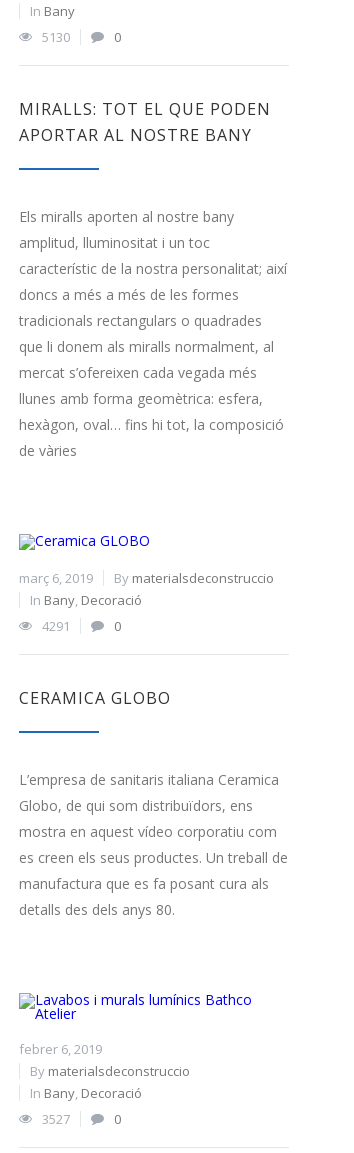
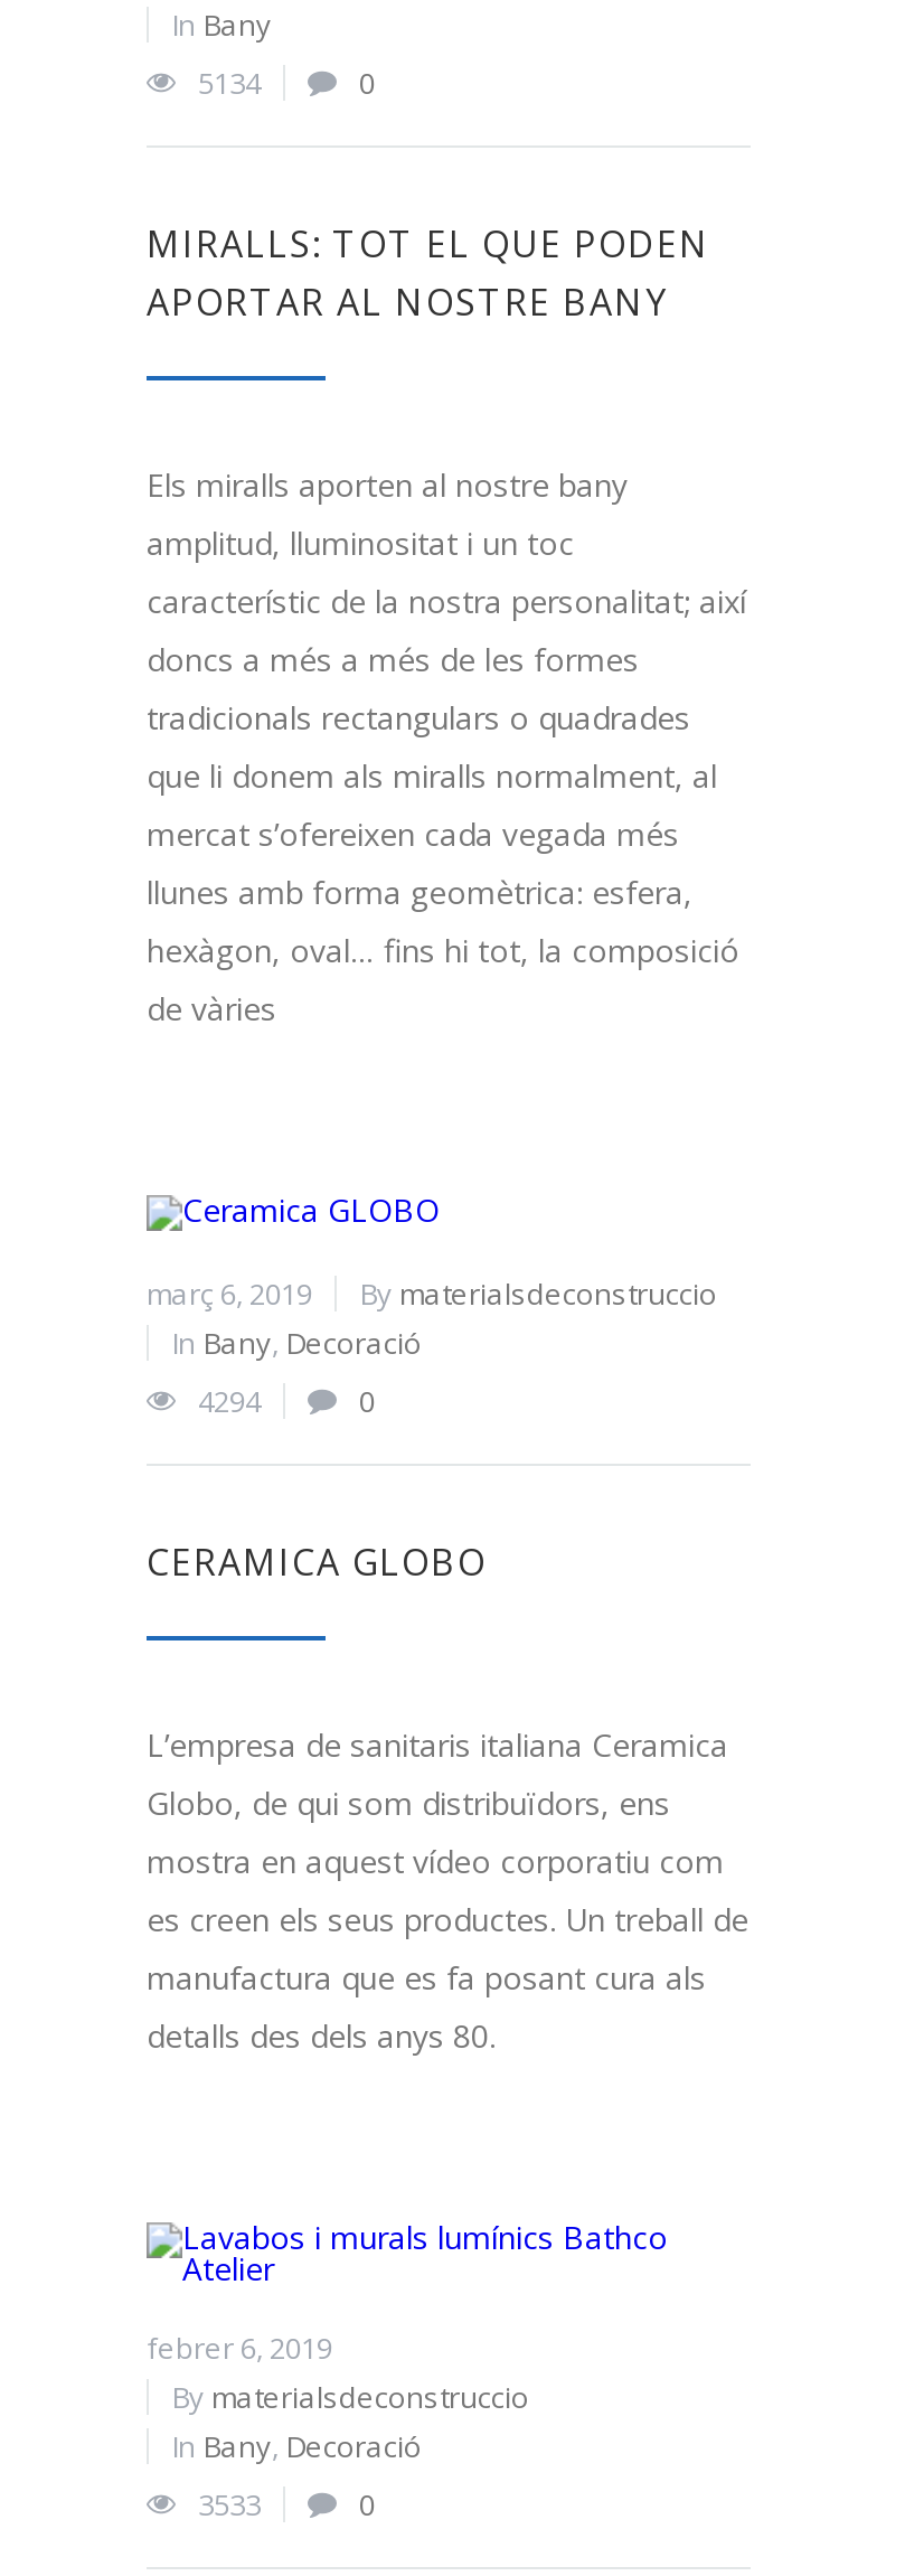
[42,28,70,46] 5130 -> [198,63,261,103] 5134
[42,617,70,635] 4291 -> [198,1381,261,1422] 4294
[42,1110,70,1128] 3527 -> [198,2485,261,2525] 3533

